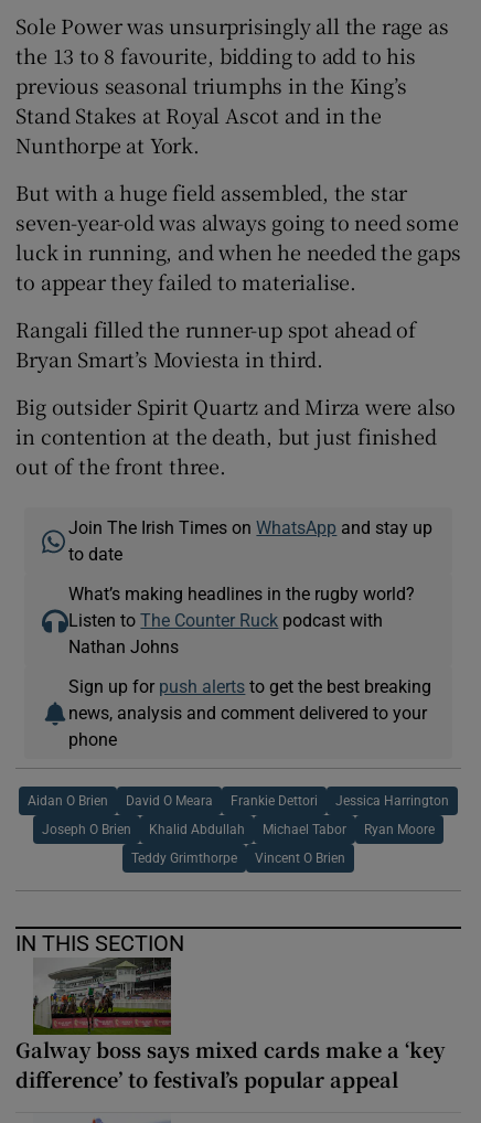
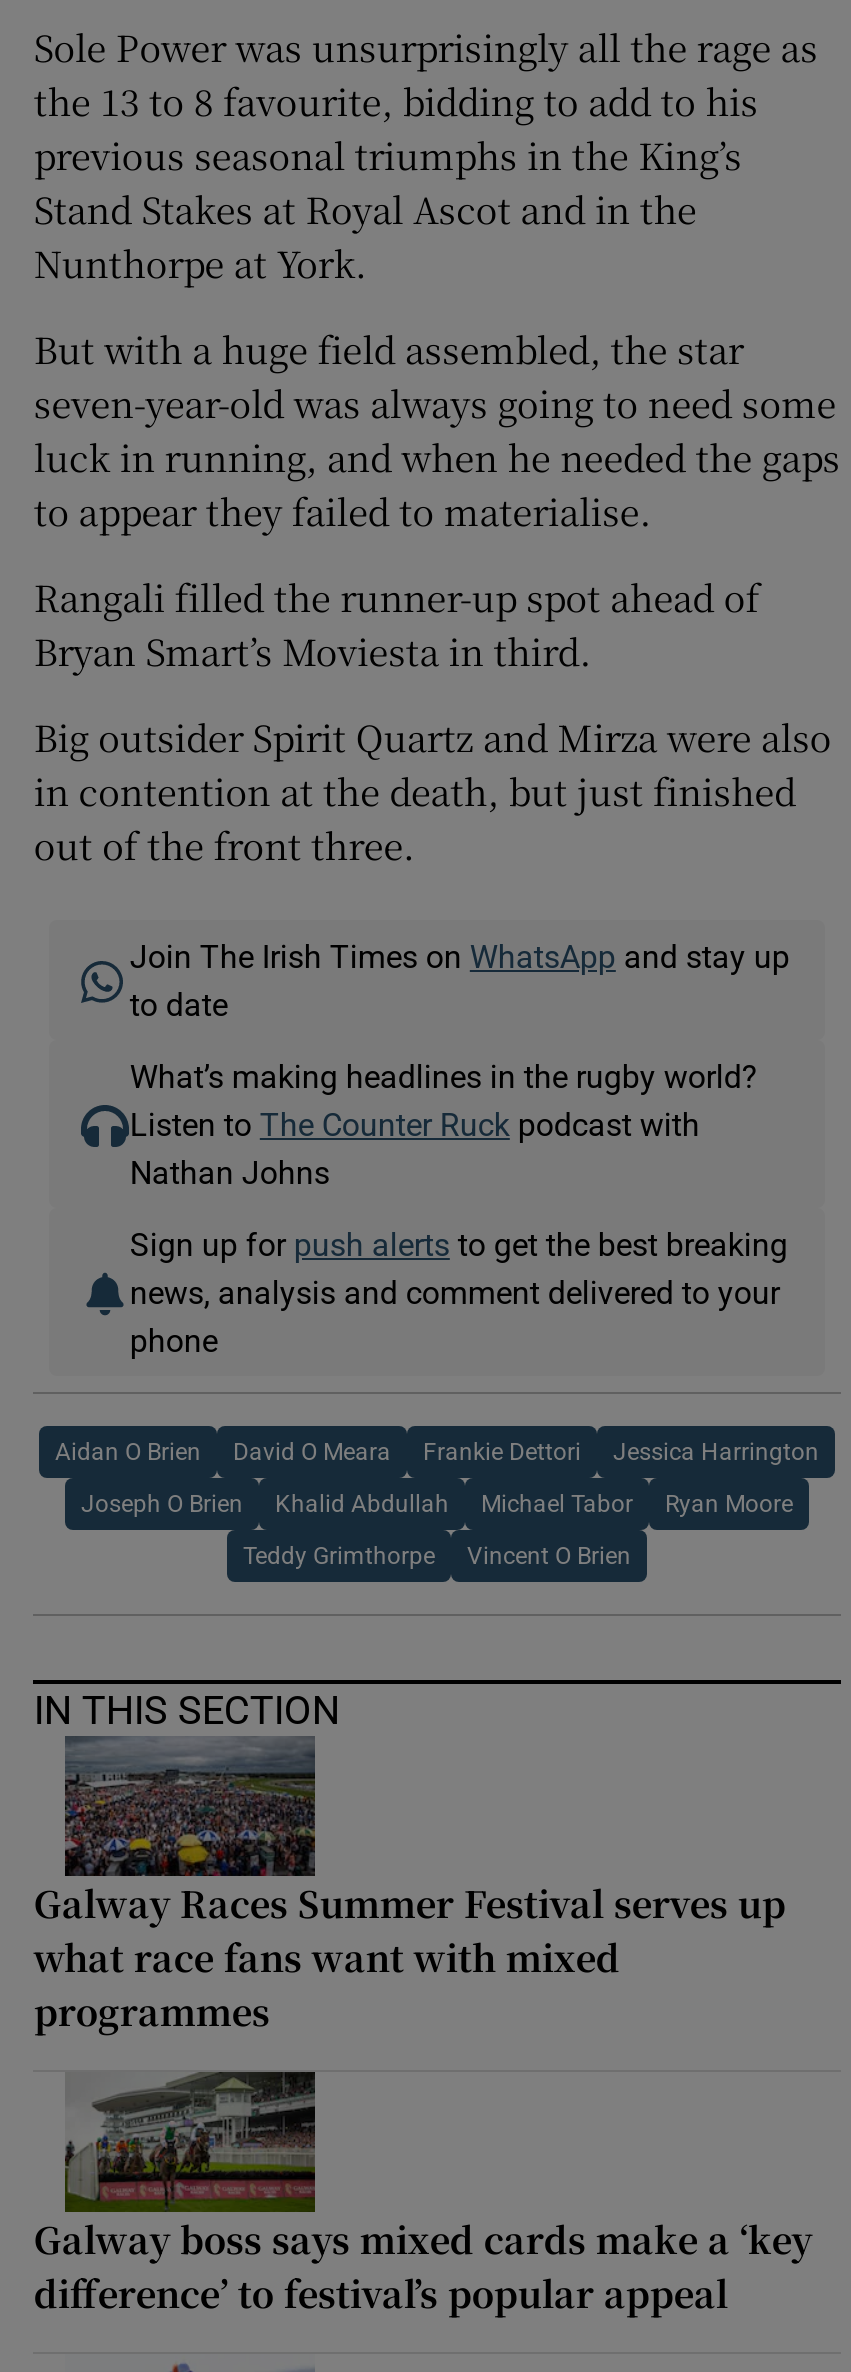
none -> [34,1736,786,2036] [image] | Galway Races Summer Festival serves up | what race fans want with mixed | programmes

